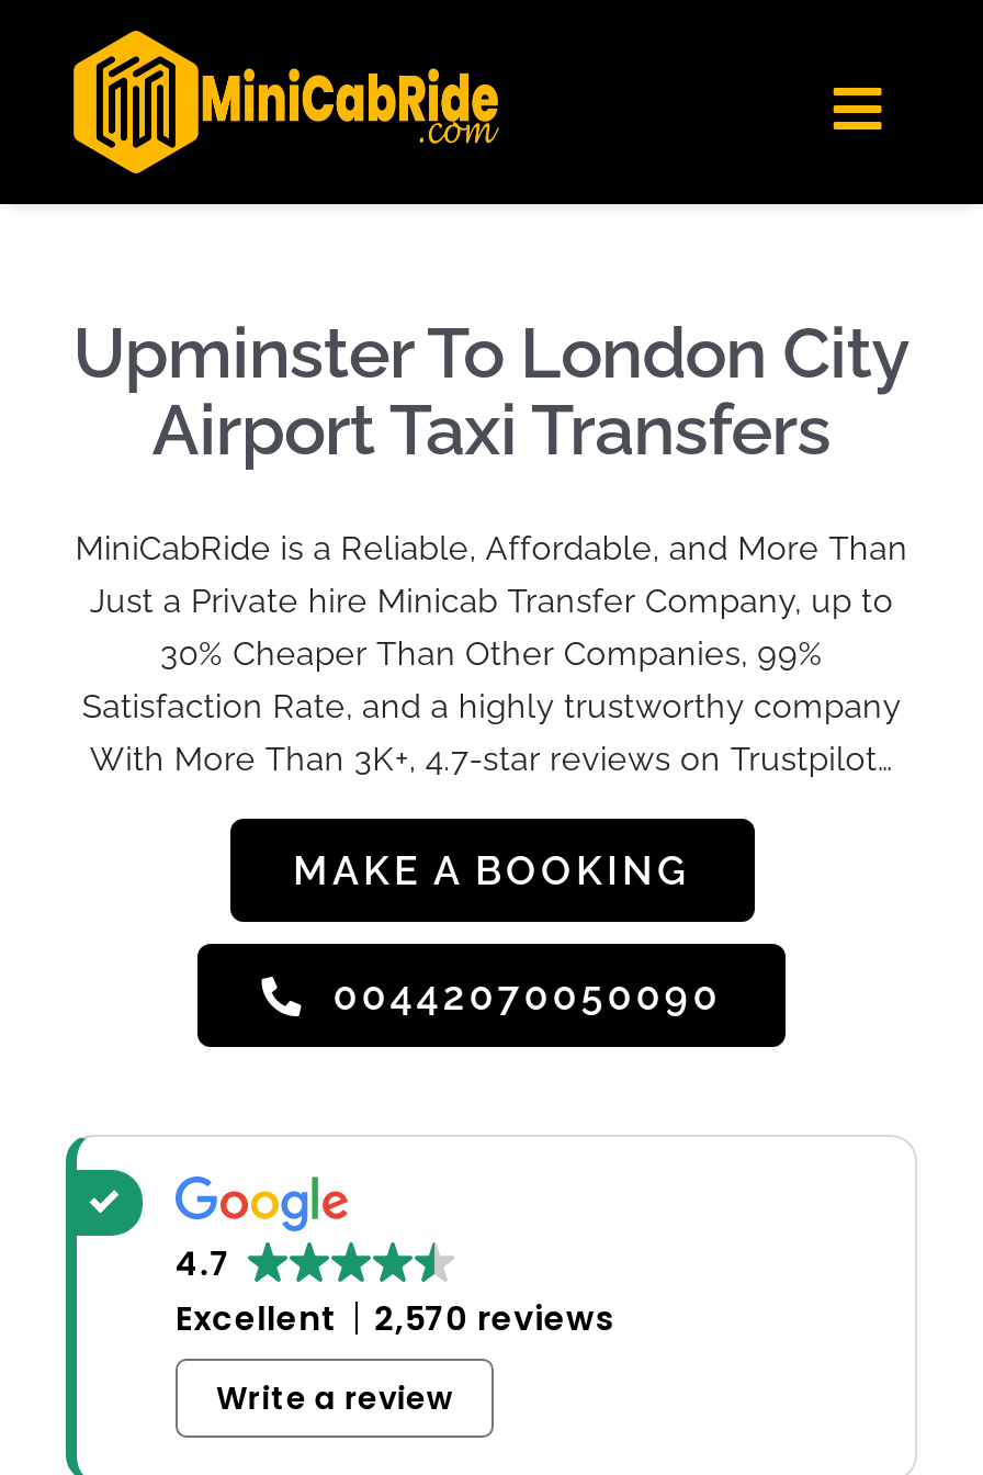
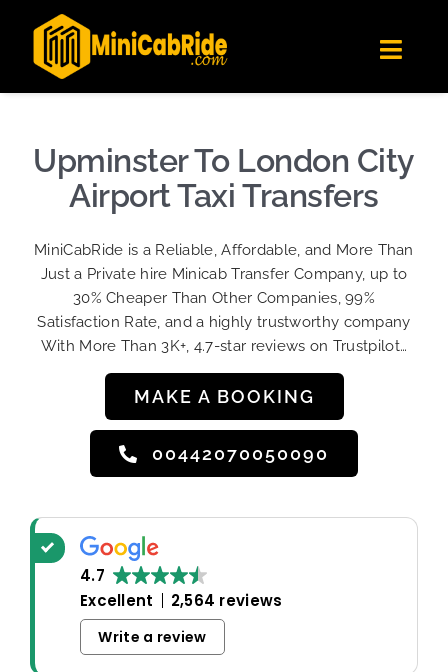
[176,1295,616,1341] Excellent 2,570 reviews -> [80,590,283,611] Excellent 2,564 reviews

